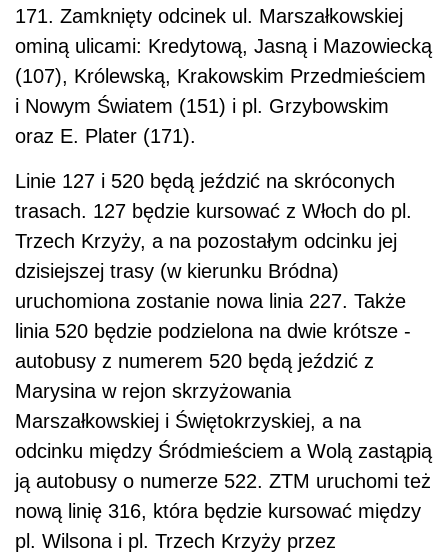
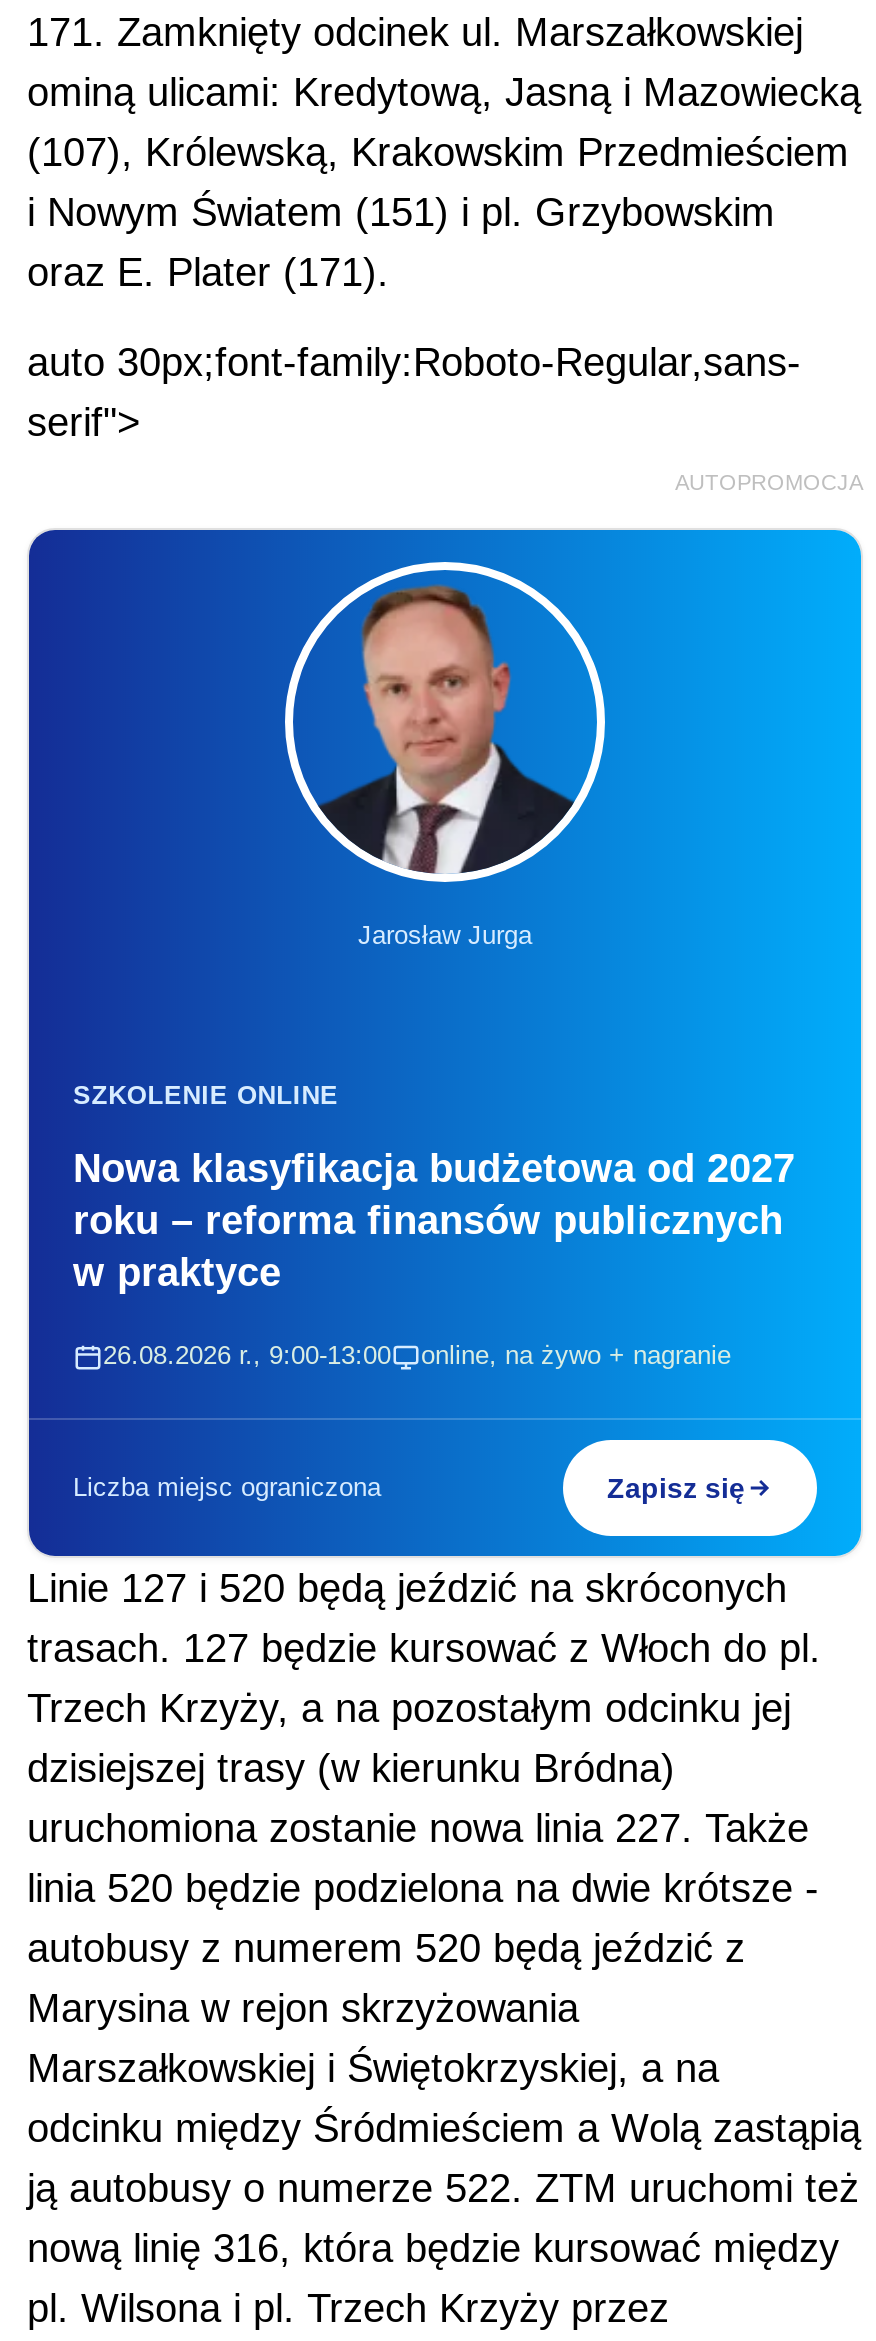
none -> [27,341,863,495] auto 30px;font-family:Roboto-Regular,sans- | serif"> | AUTOPROMOCJA
none -> [27,528,863,1558] [image] | Jarosław Jurga
none -> [73,1081,795,1371] SZKOLENIE ONLINE | Nowa klasyfikacja budżetowa od 2027 | roku – reforma finansów publicznych | w praktyce | 26.08.2026 r., 9:00-13:00 | online, na żywo + nagranie
none -> [73,1473,745,1505] Liczba miejsc ograniczona | Zapisz się

